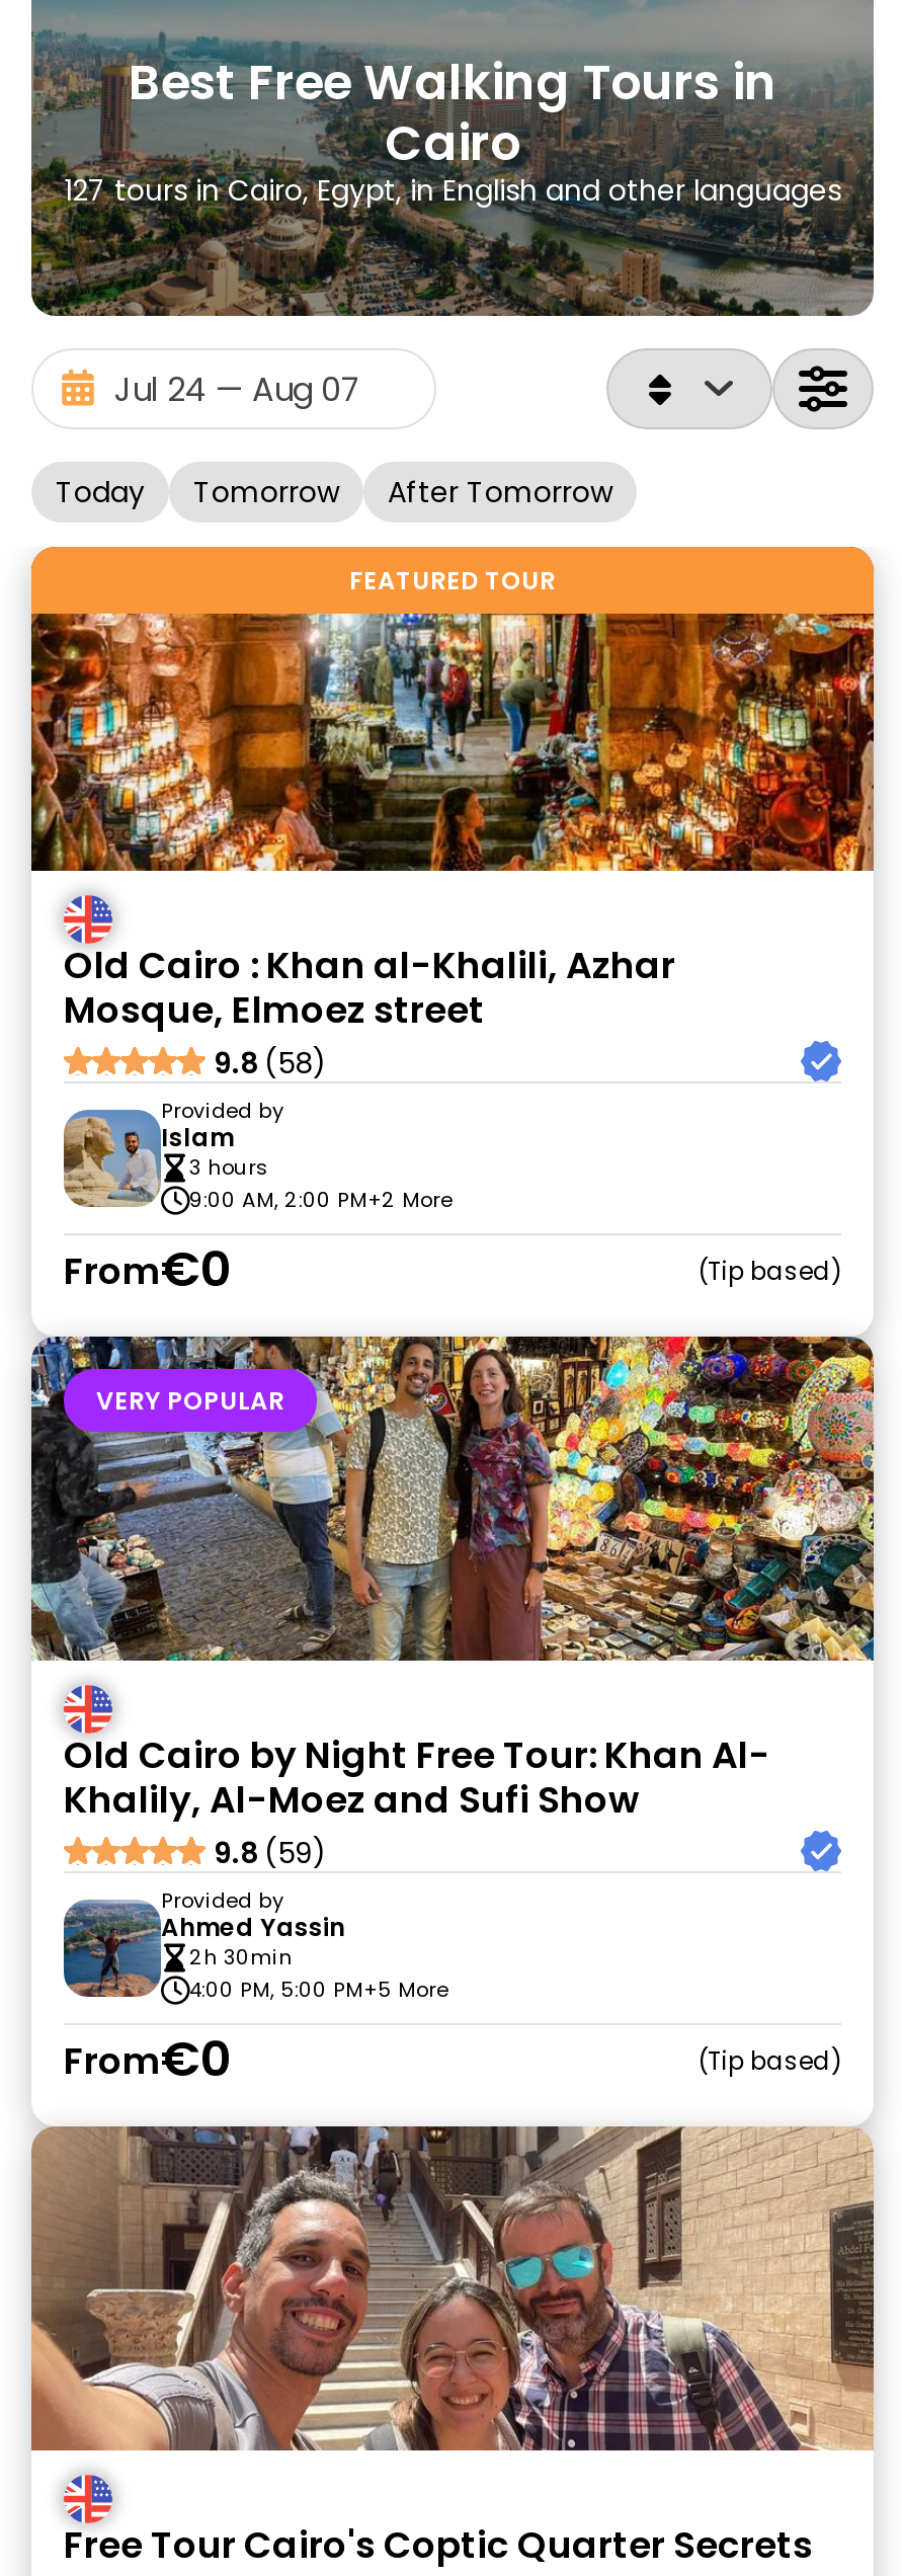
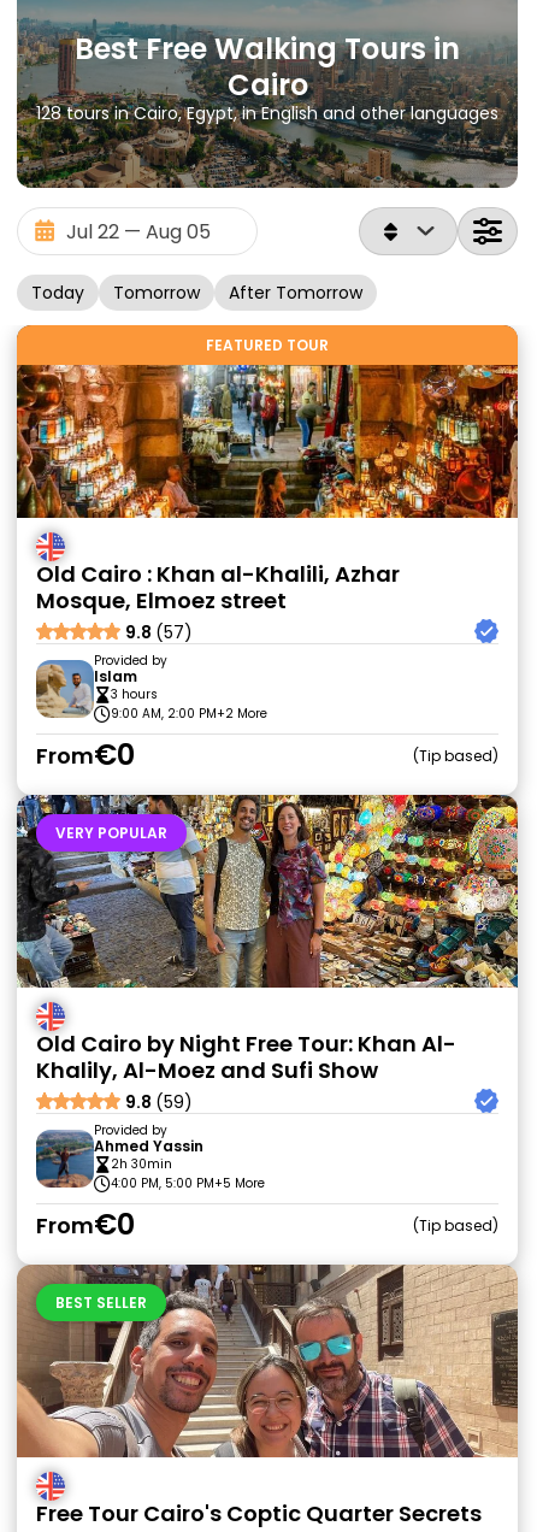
[64,169,841,210] 127 tours in Cairo, Egypt, in English and other languages -> [36,101,498,125] 128 tours in Cairo, Egypt, in English and other languages
[214,1043,327,1083] 9.8 (58) -> [125,620,193,644] 9.8 (57)
none -> [55,1292,147,1313] BEST SELLER

